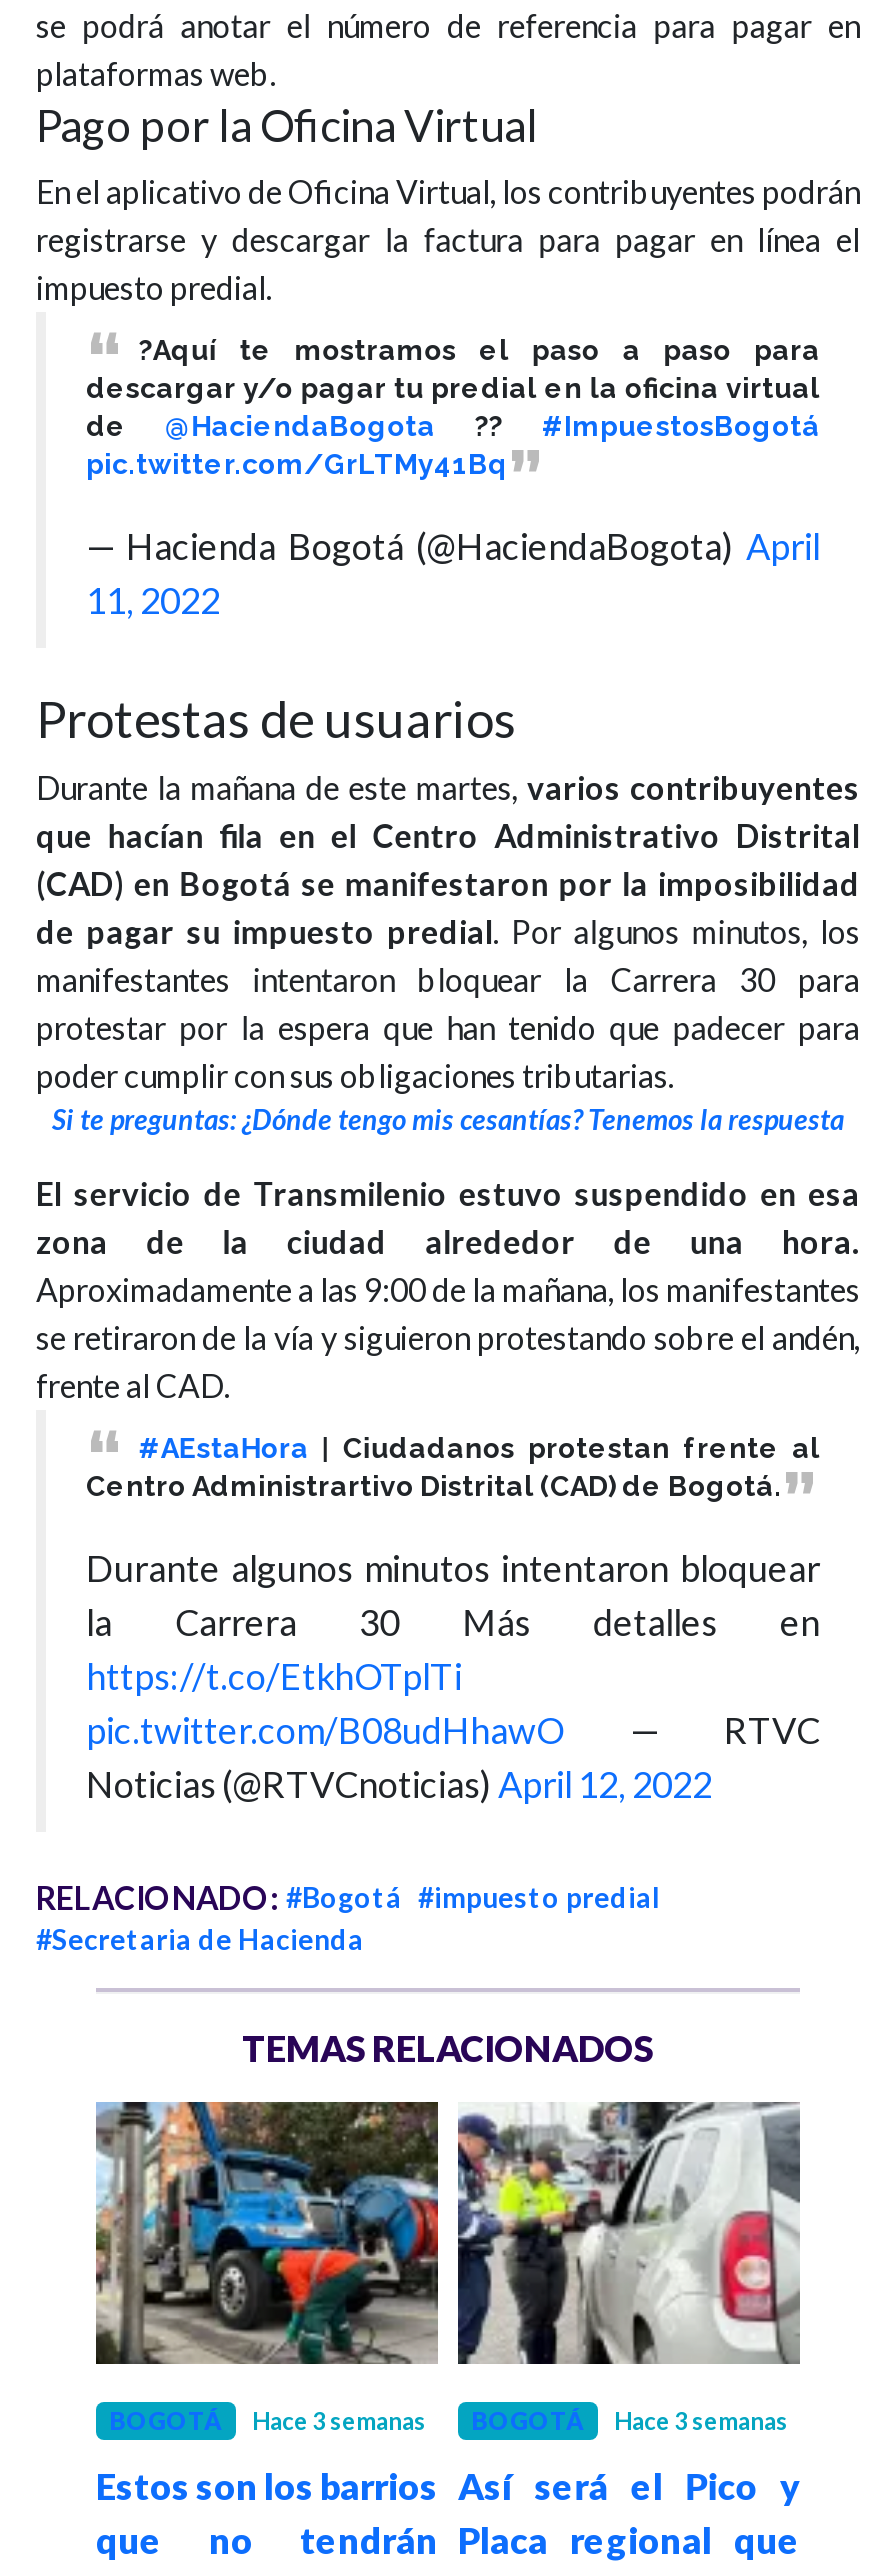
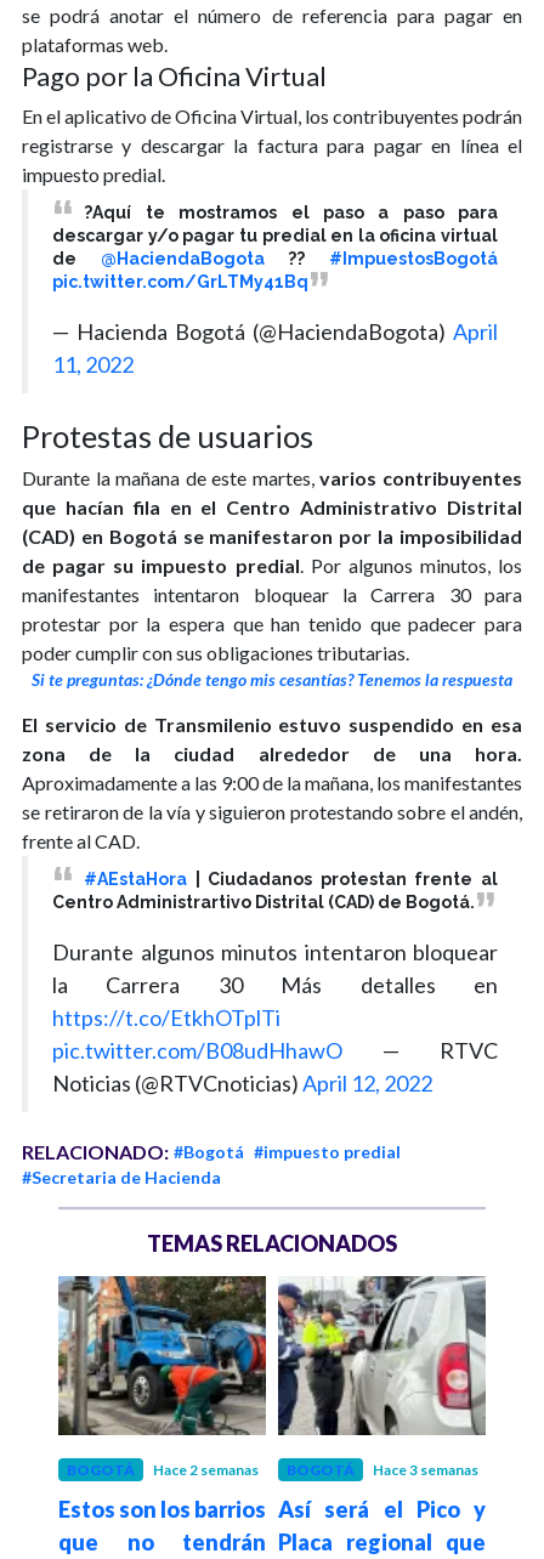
[252,2405,426,2435] Hace 3 semanas -> [153,1460,259,1478] Hace 2 semanas

